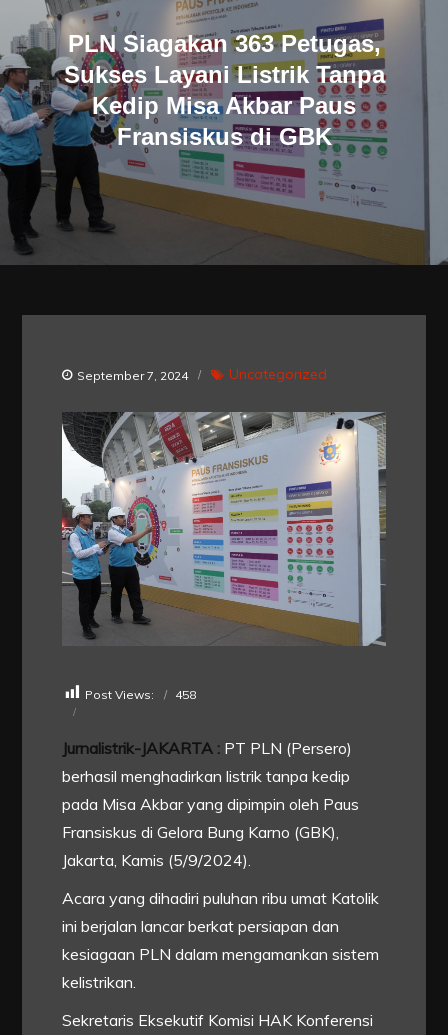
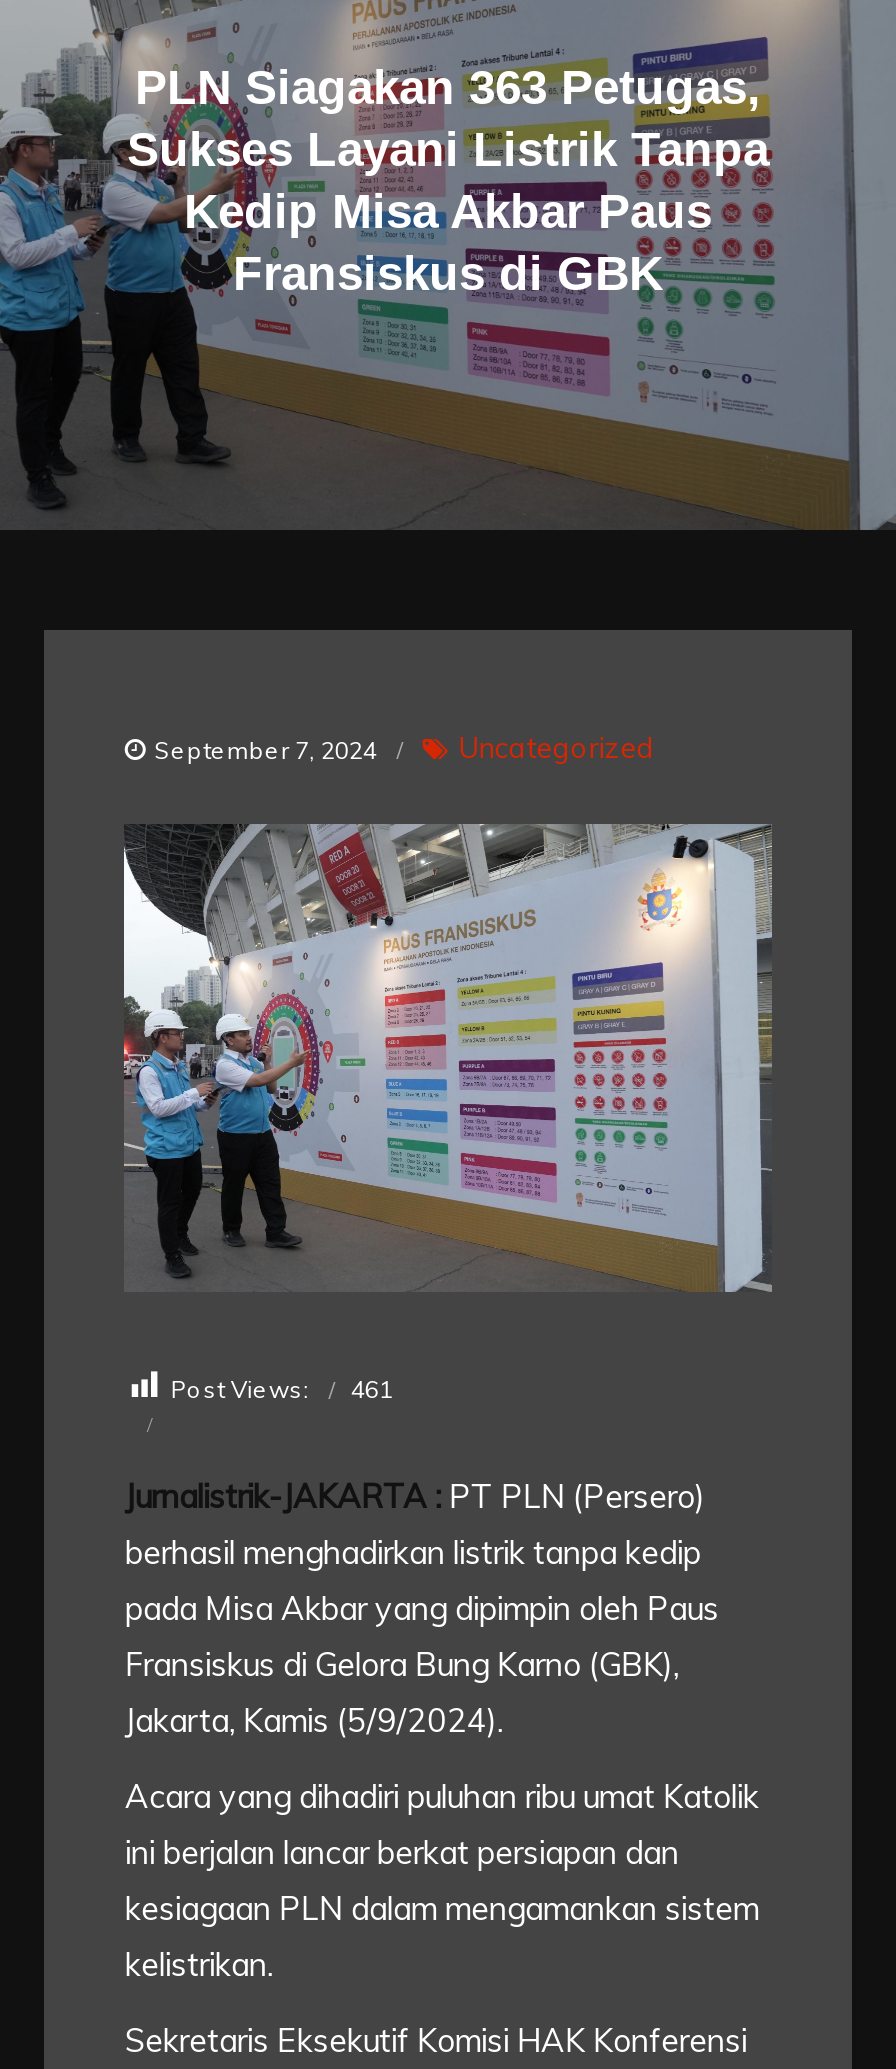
[85,687,196,702] Post Views: 458 -> [171,1375,393,1405] Post Views: 461

